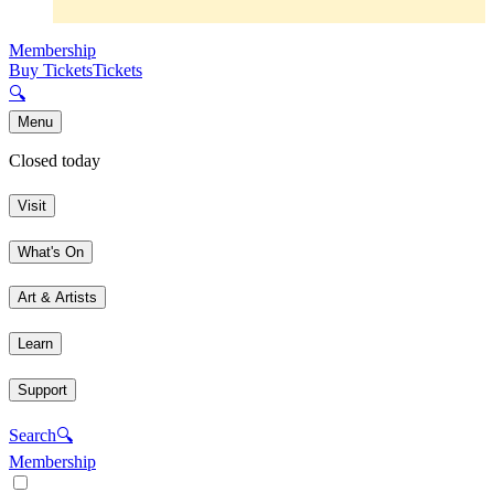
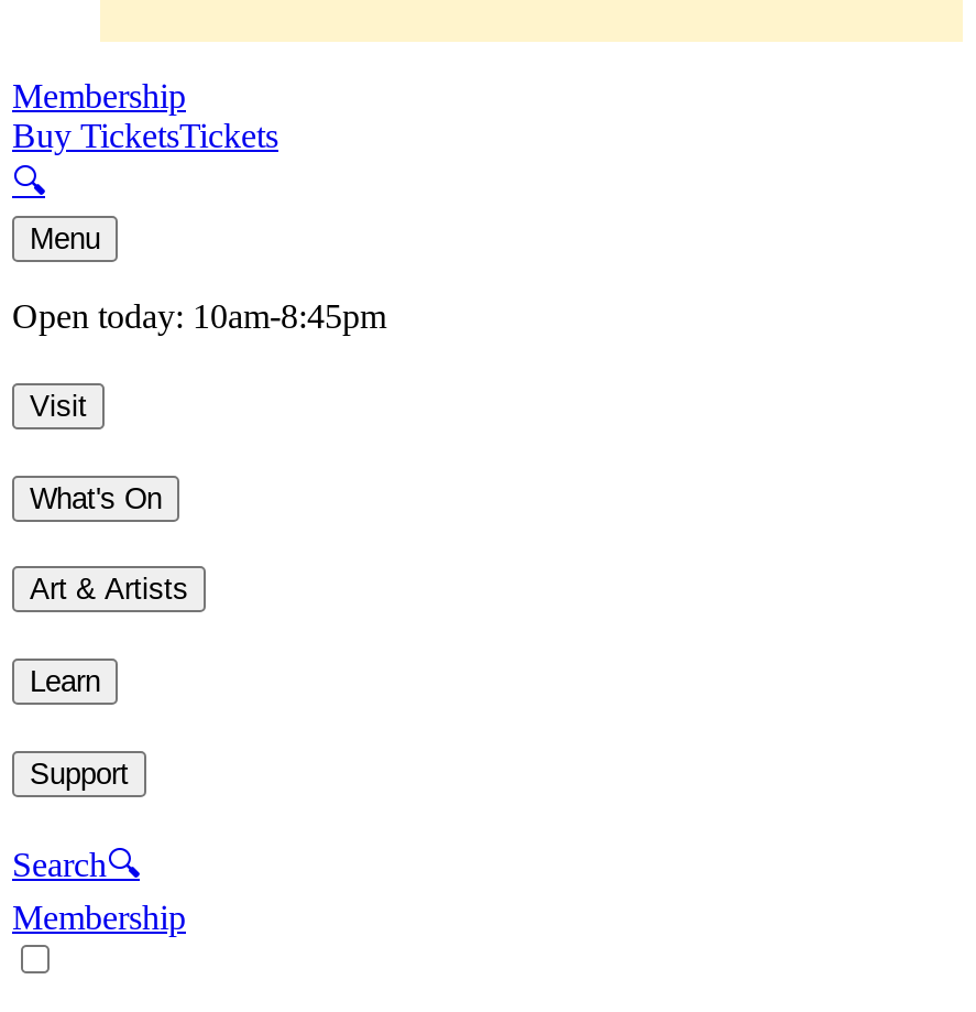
[9,151,100,170] Closed today -> [12,298,386,335] Open today: 10am-8:45pm

